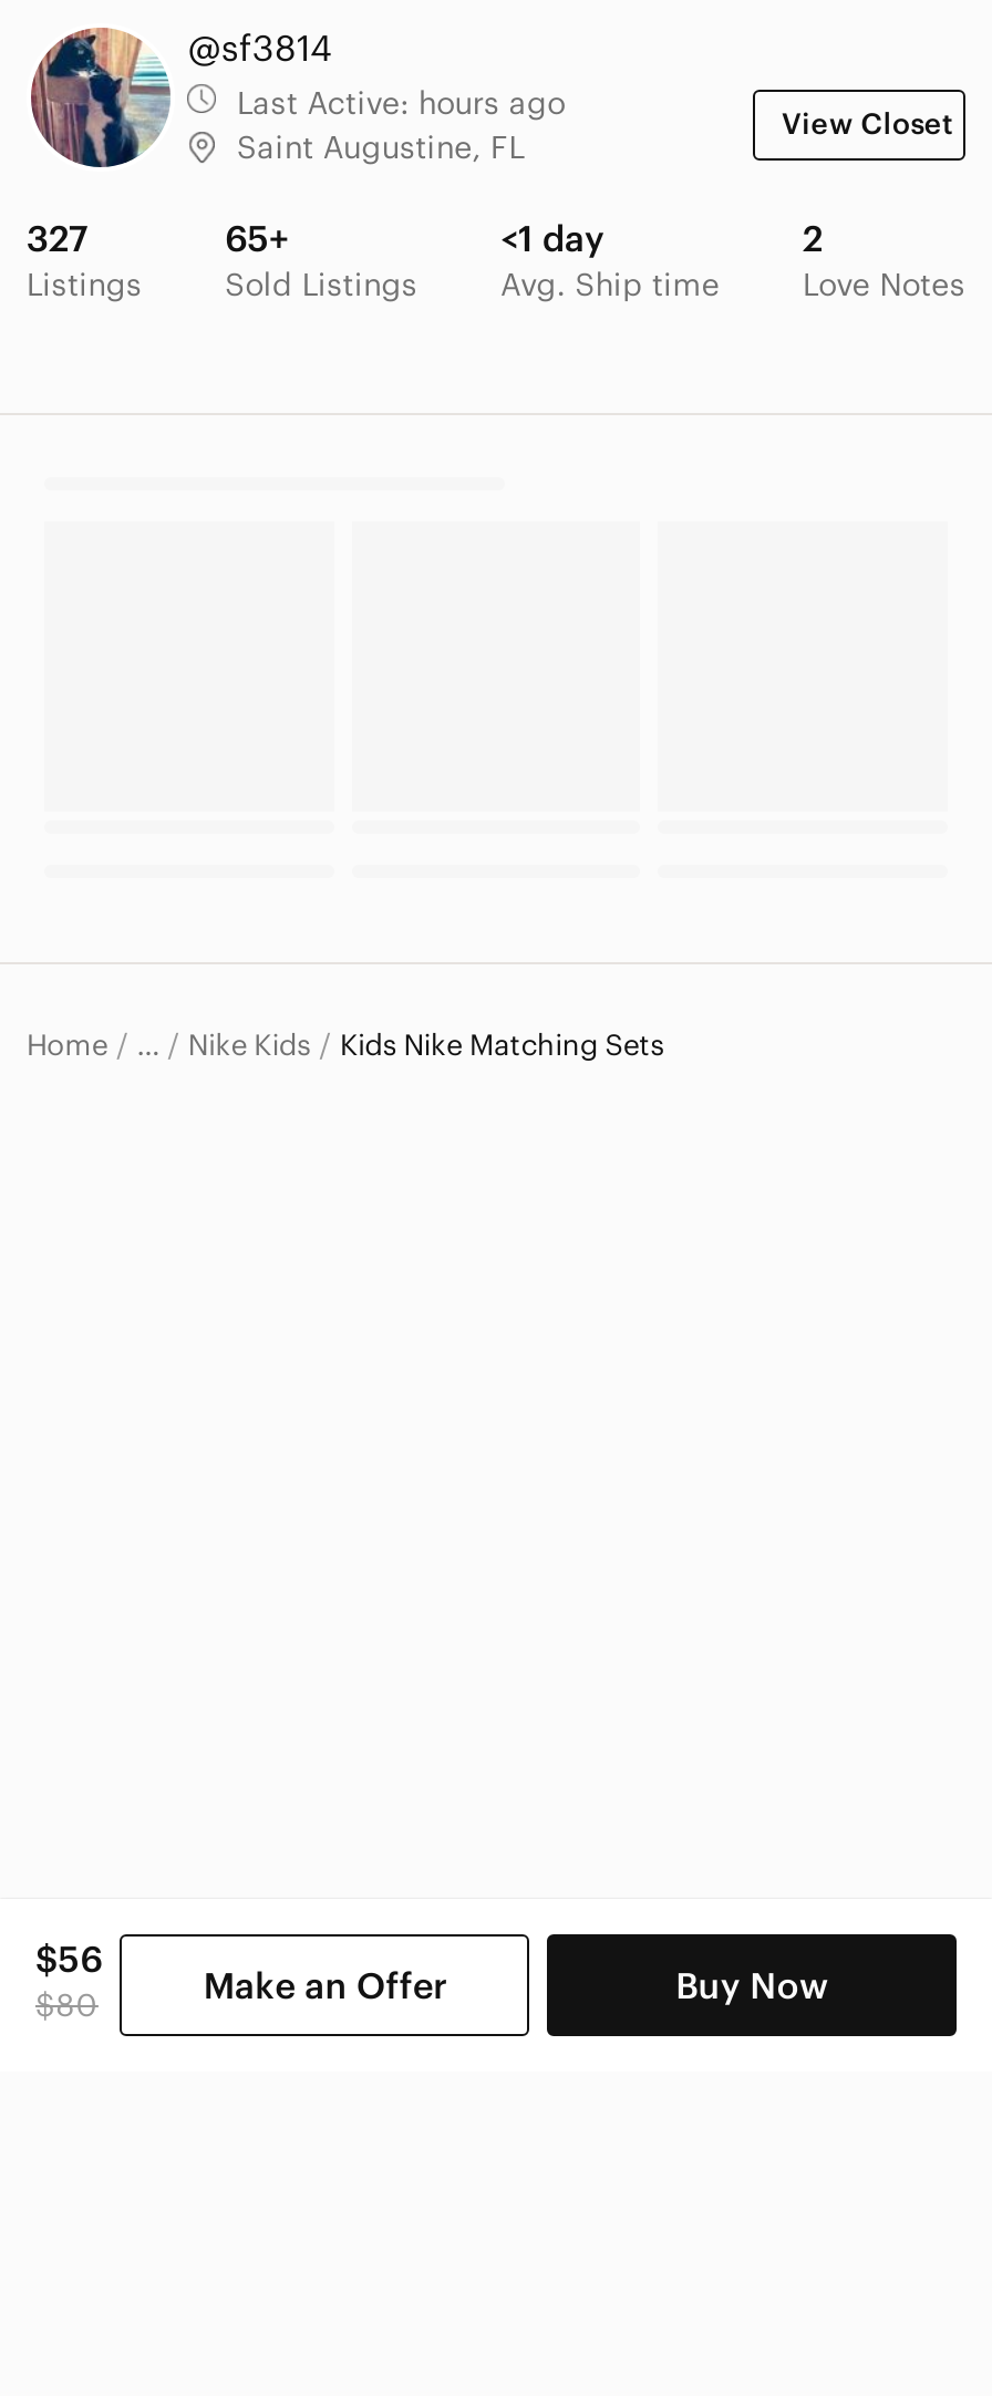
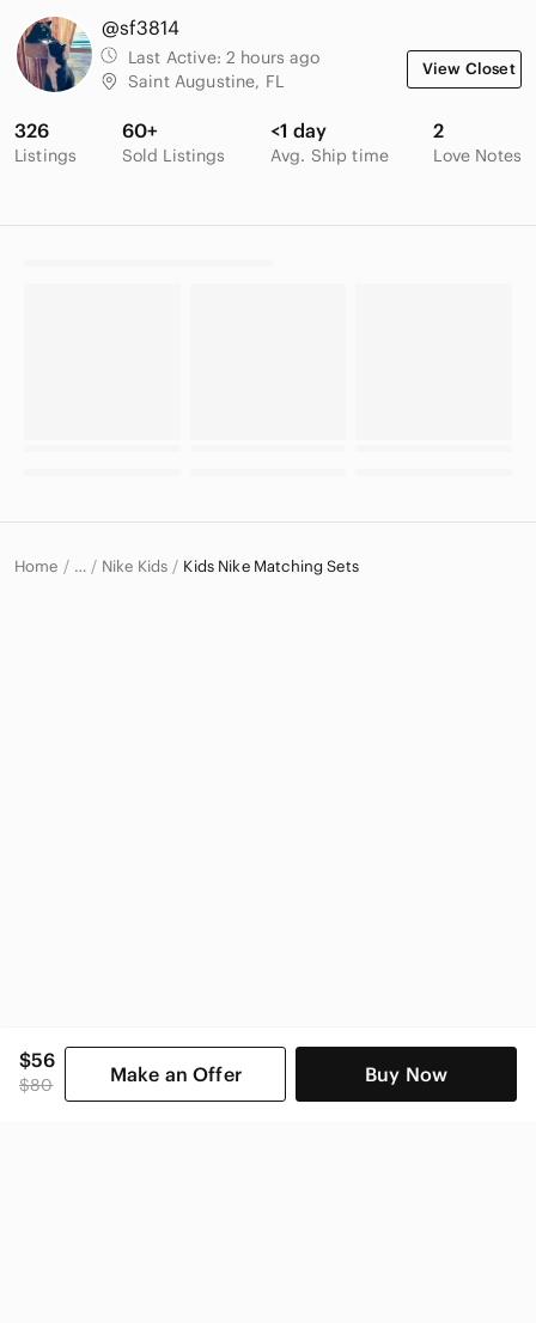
[237,83,565,123] Last Active: hours ago -> [128,47,320,68] Last Active: 2 hours ago
[27,216,89,261] 327 -> [14,119,49,143] 326
[225,216,289,261] 65+ -> [122,119,157,143] 60+

